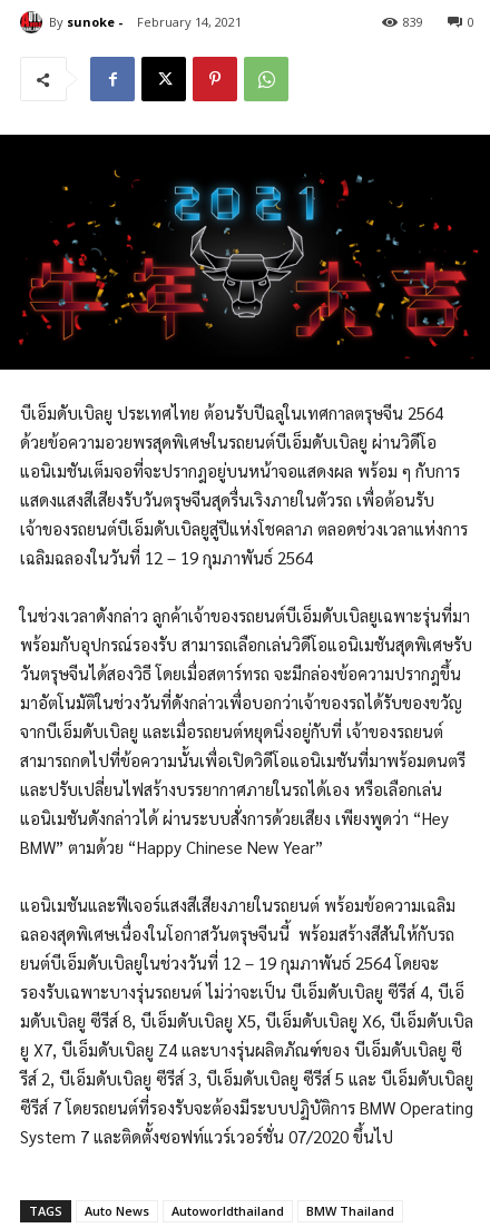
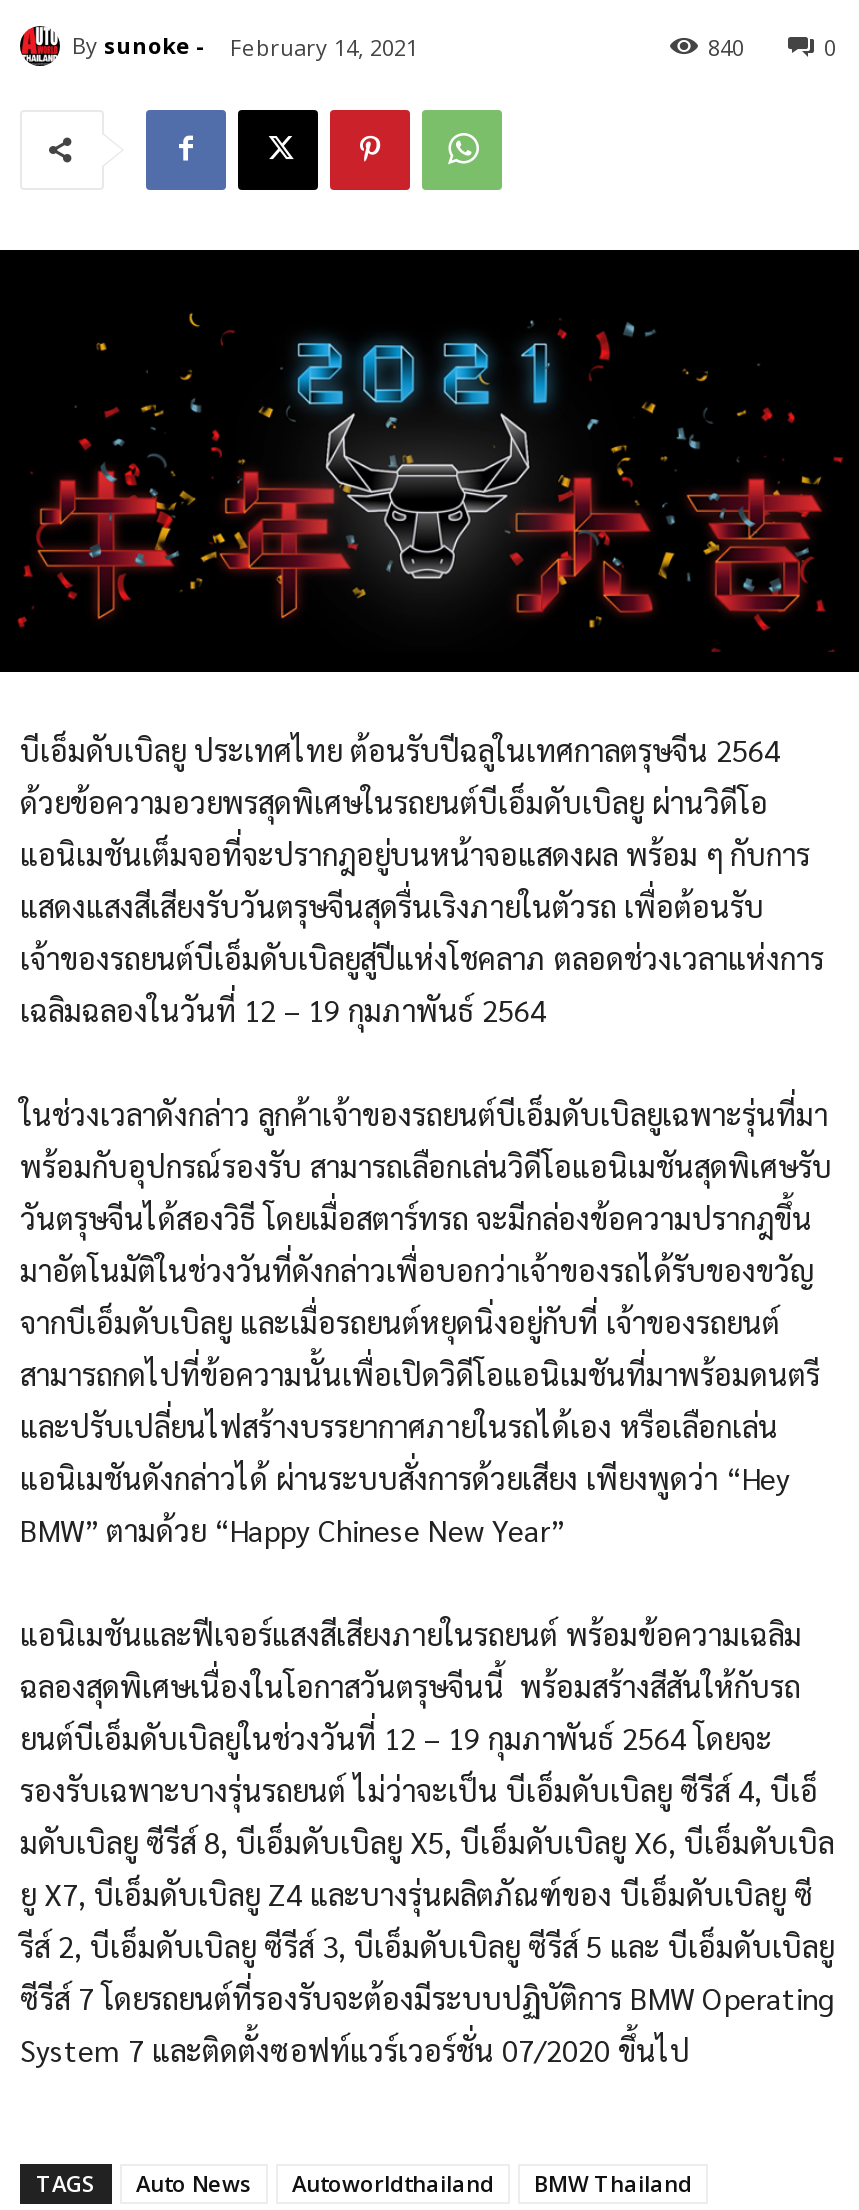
[403,13,423,30] 839 -> [708,31,744,61] 840

